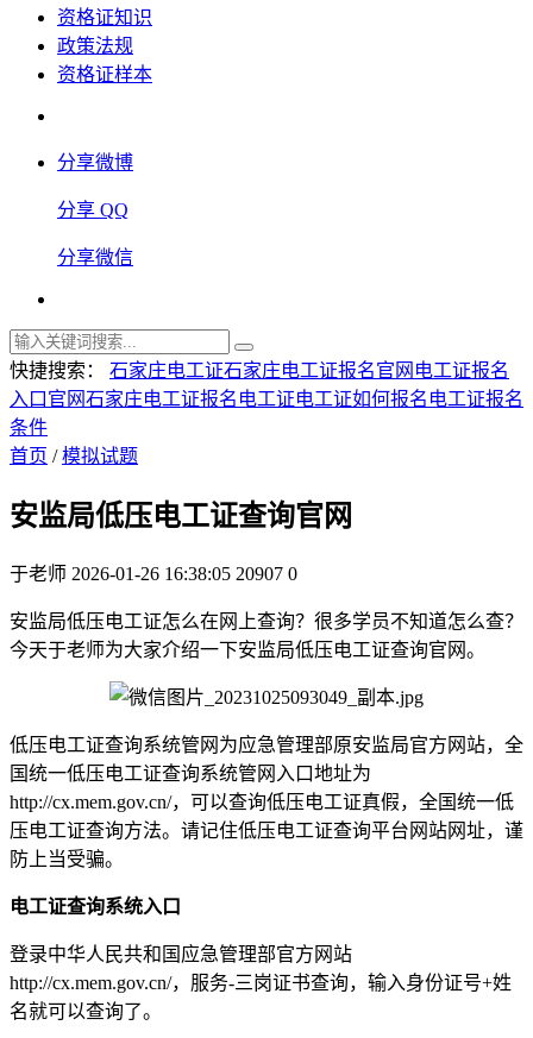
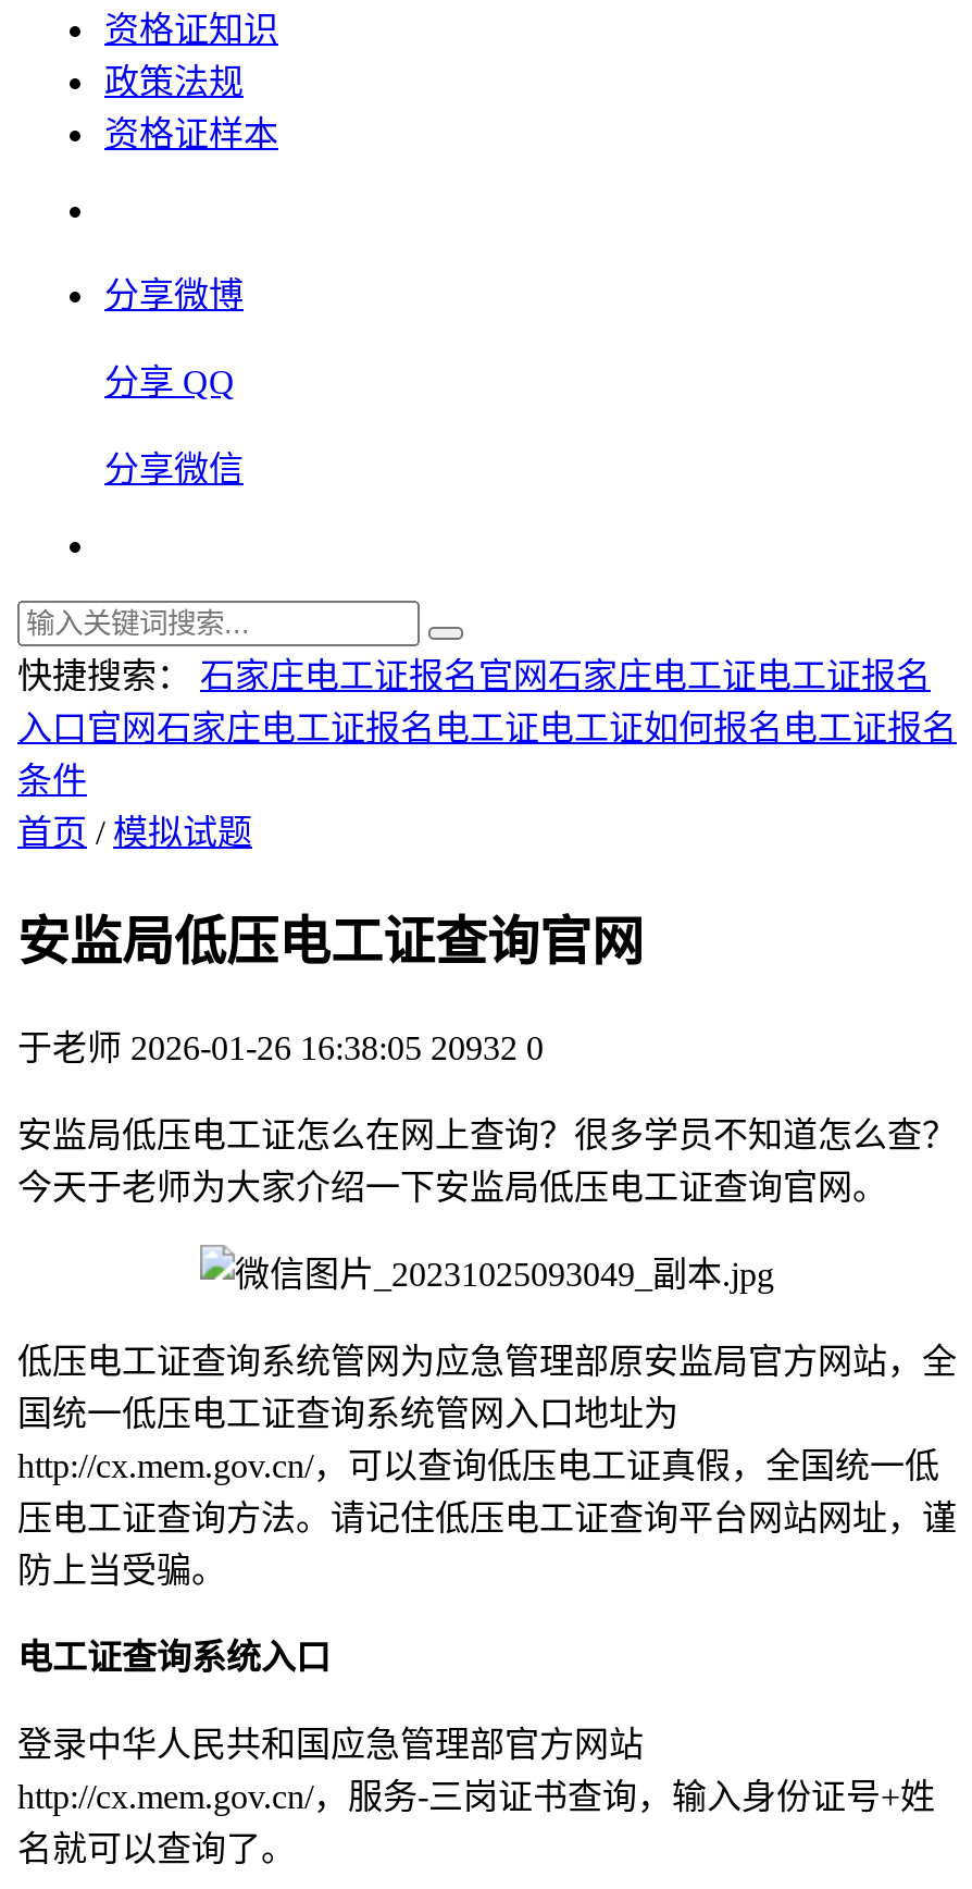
[10,360,509,380] 快捷搜索： 石家庄电工证石家庄电工证报名官网电工证报名 -> [17,657,931,694] 快捷搜索： 石家庄电工证报名官网石家庄电工证电工证报名
[10,563,297,584] 于老师 2026-01-26 16:38:05 20907 0 -> [17,1029,544,1066] 于老师 2026-01-26 16:38:05 20932 0

